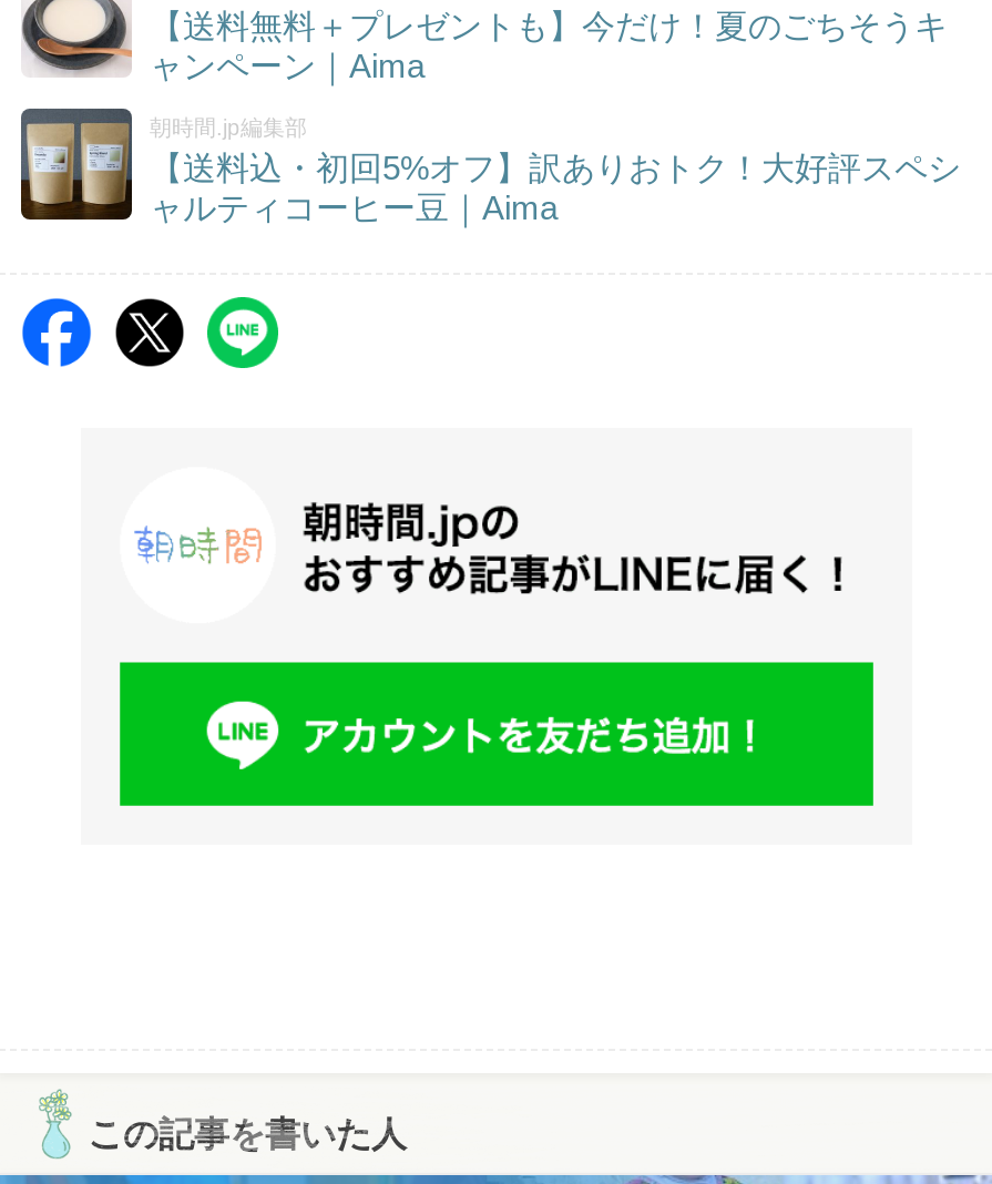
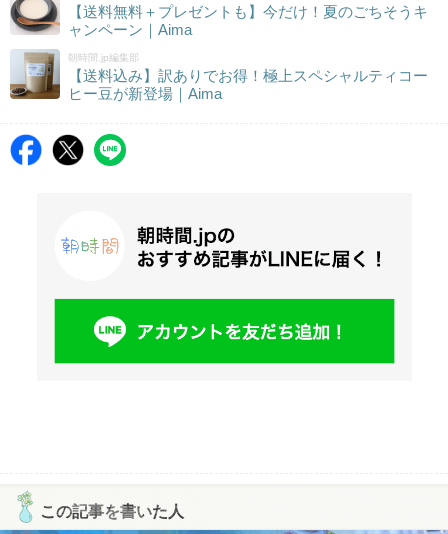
[19,106,961,226] [image] | 【送料込・初回5%オフ】訳ありおトク！大好評スペシ | ャルティコーヒー豆｜Aima -> [9,49,428,102] [image] | 【送料込み】訳ありでお得！極上スペシャルティコー | ヒー豆が新登場｜Aima

